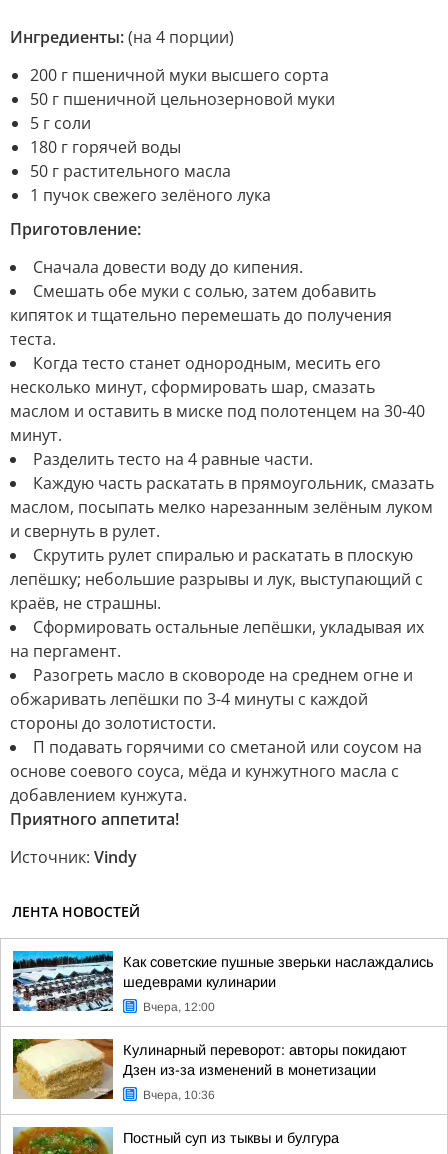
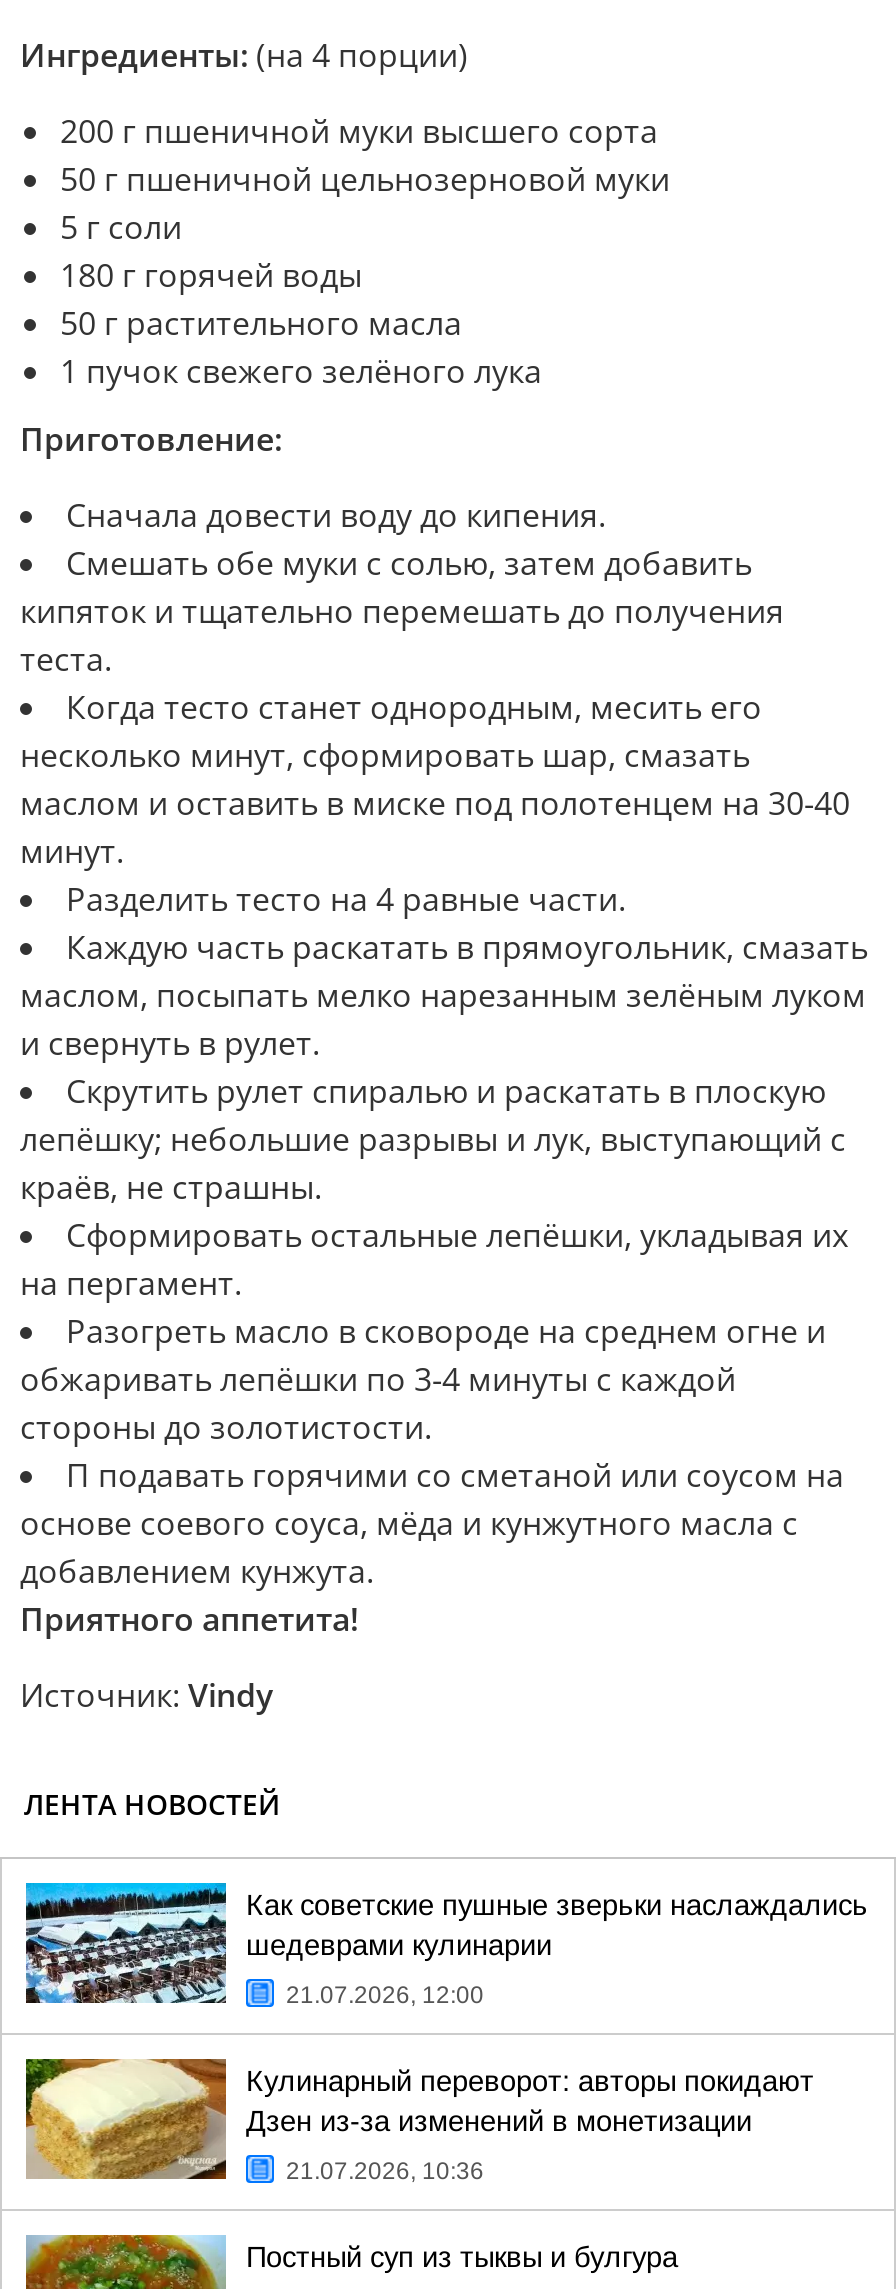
[143,1000,215,1014] Вчера, 12:00 -> [286,1981,484,2009] 21.07.2026, 12:00
[143,1088,215,1102] Вчера, 10:36 -> [286,2157,484,2185] 21.07.2026, 10:36

